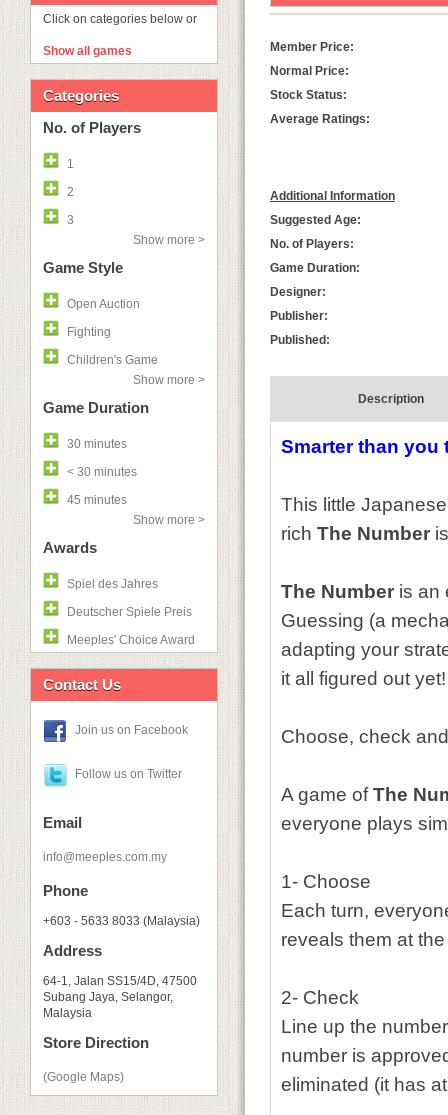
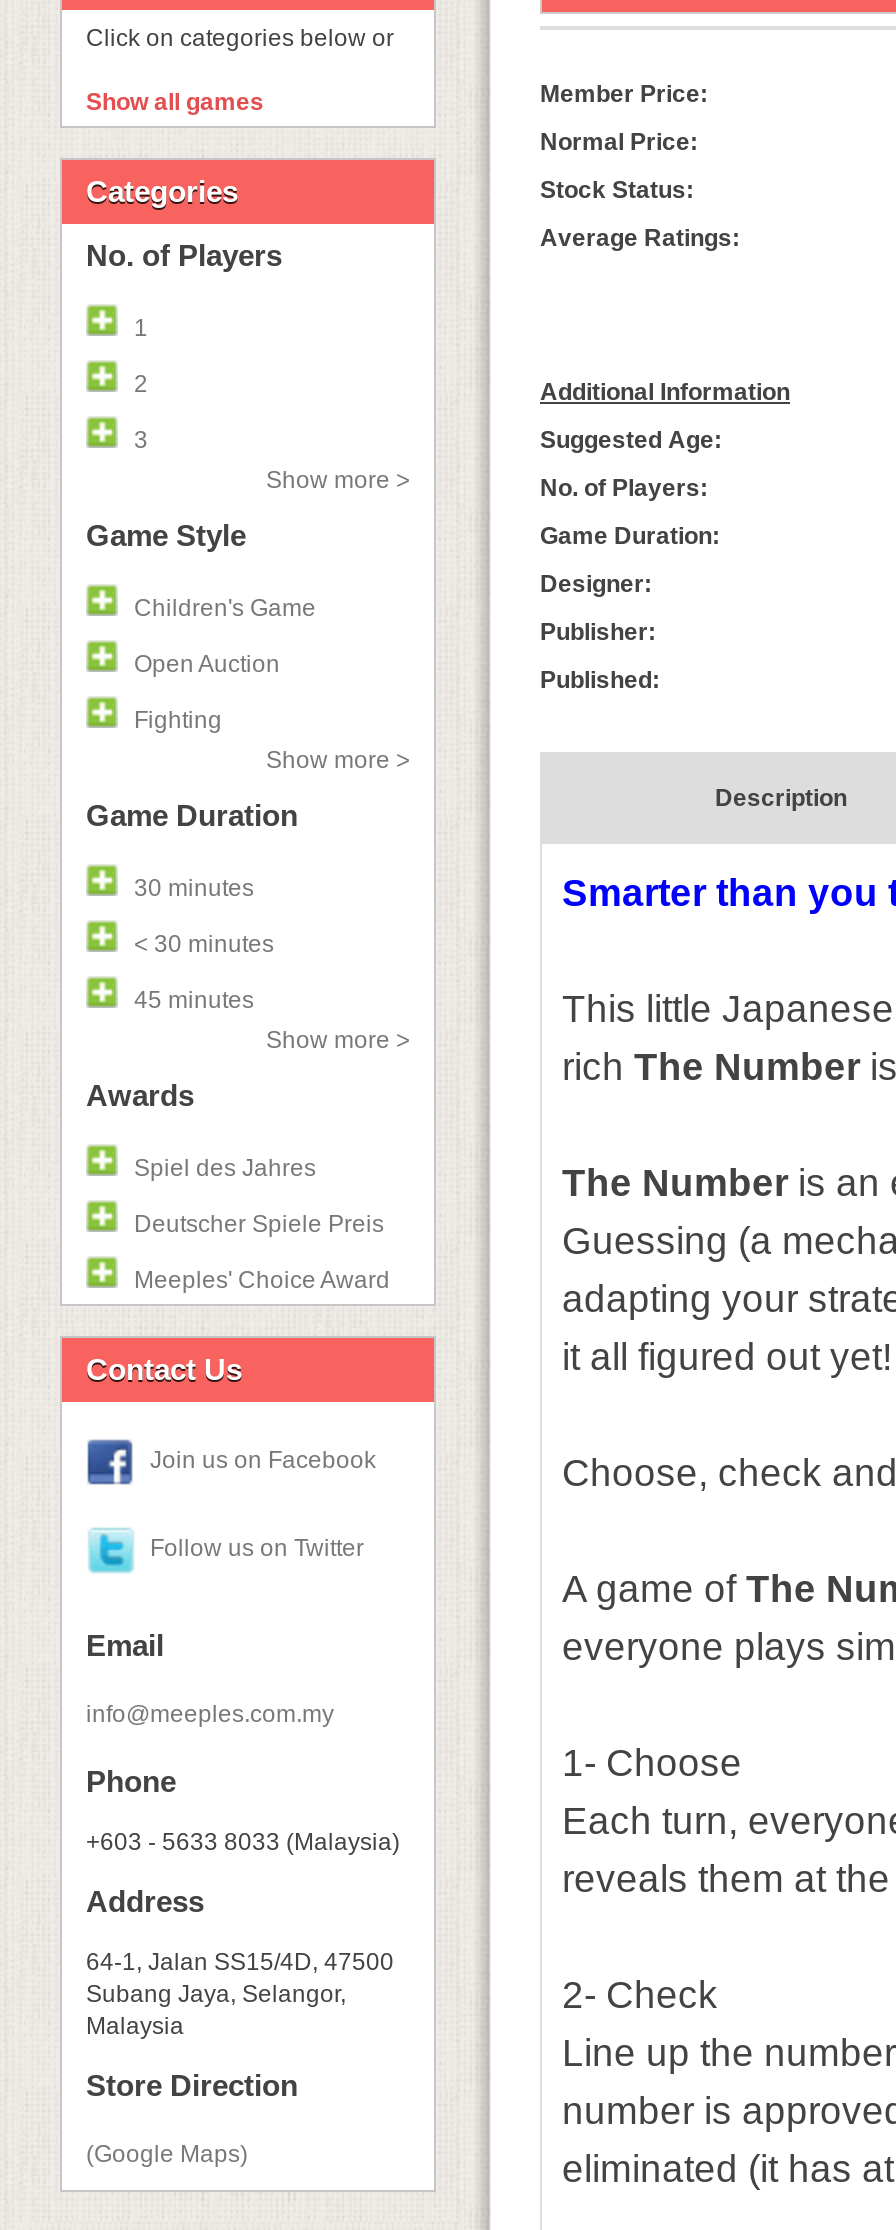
moved [67,297,140,339] -> [134,650,280,734]: Open Auction | Fighting
moved [67,353,158,367] -> [134,594,316,622]: Children's Game

